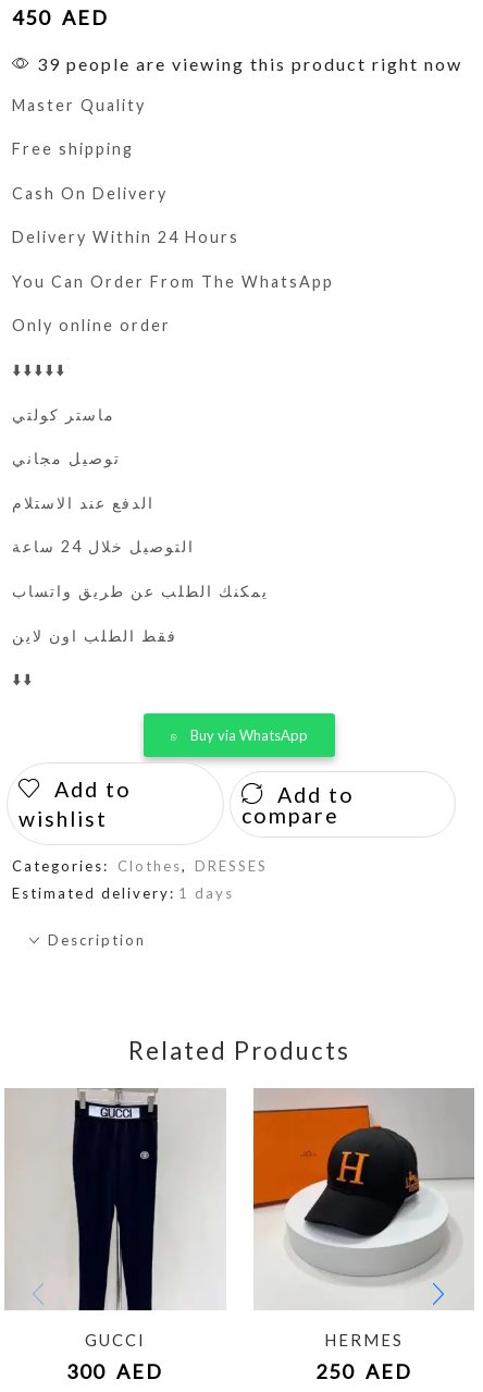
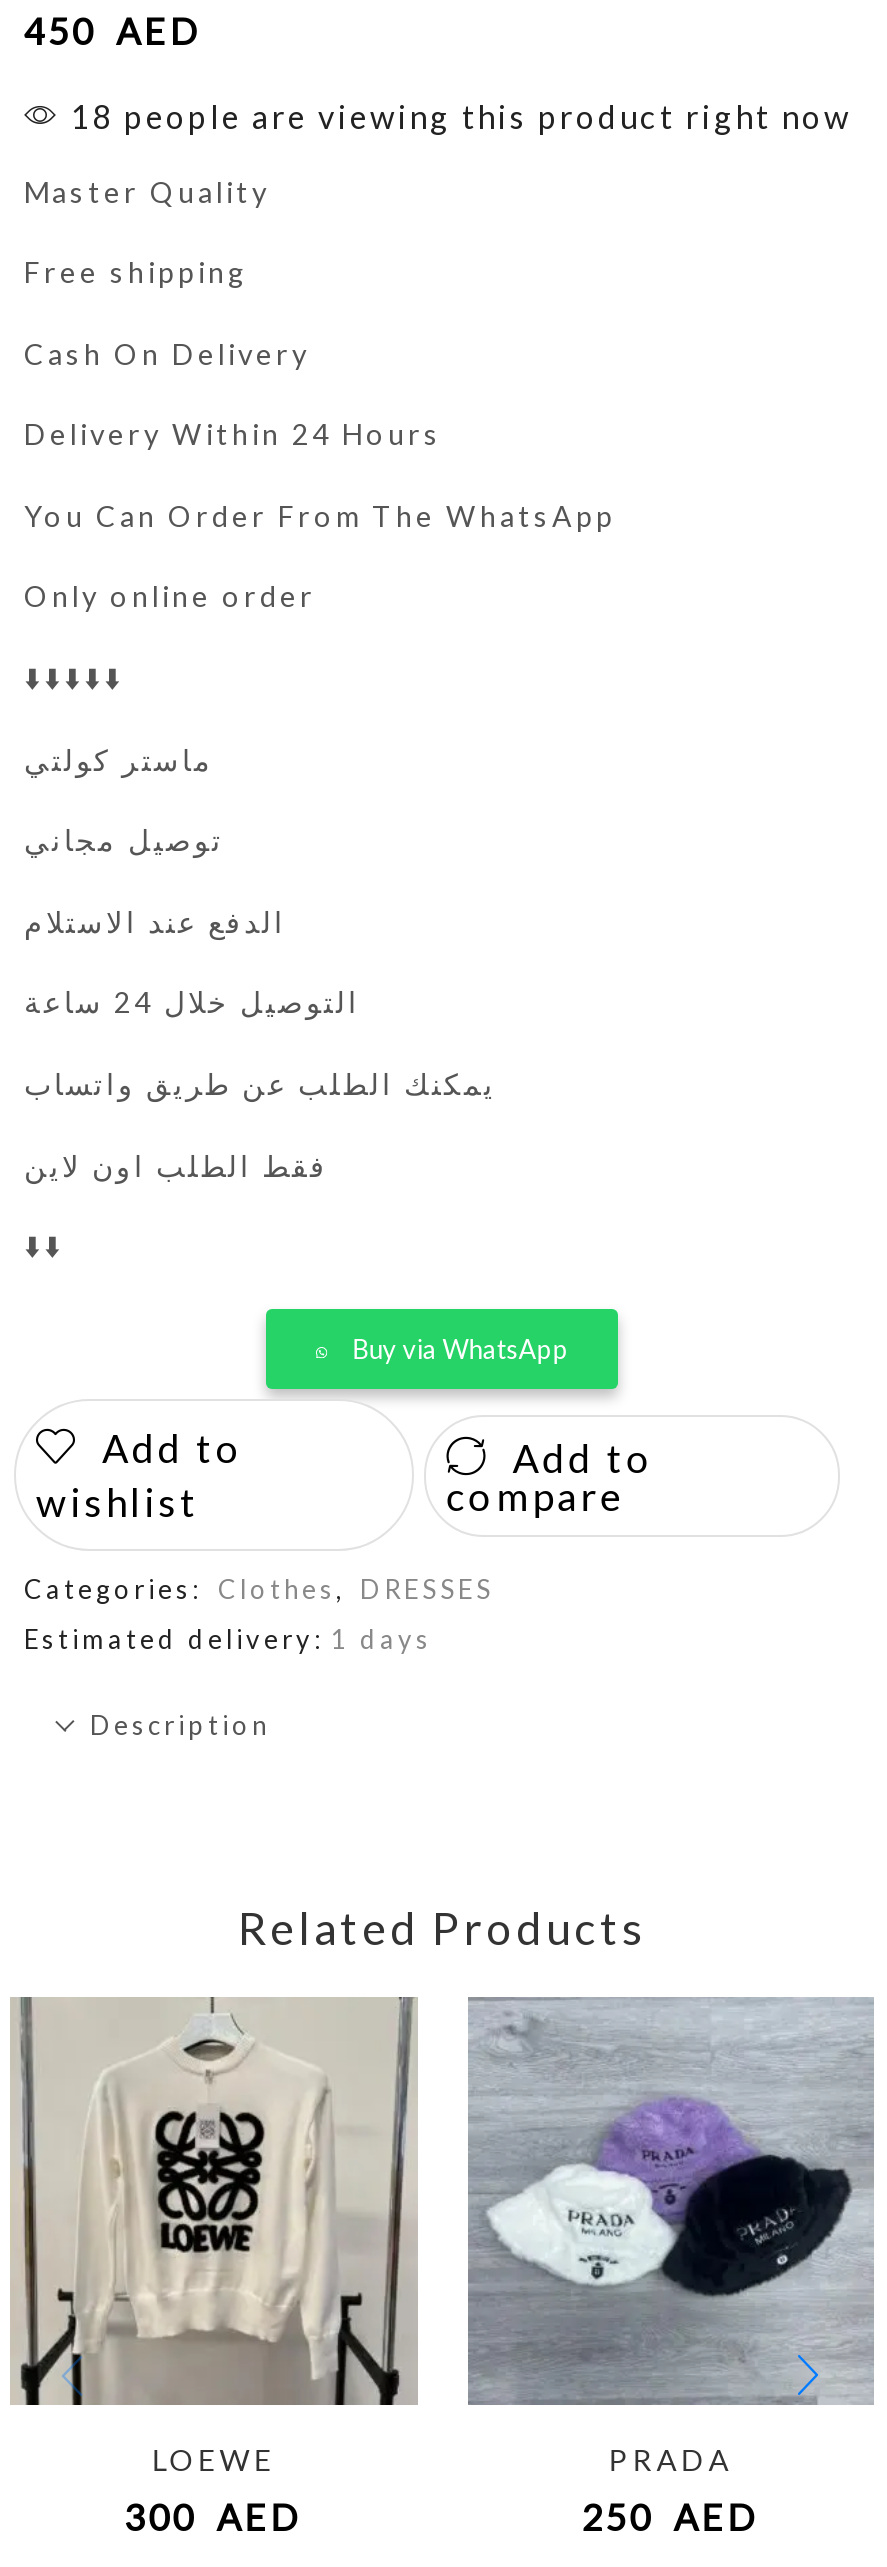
[32,53,462,74] 39 people are viewing this product right now -> [60,96,852,134] 18 people are viewing this product right now
[11,1088,225,1349] [image] | GUCCI -> [18,1997,418,2476] [image] | LOEWE
[252,1090,473,1349] [image] | HERMES -> [466,1999,874,2476] [image] | PRADA

